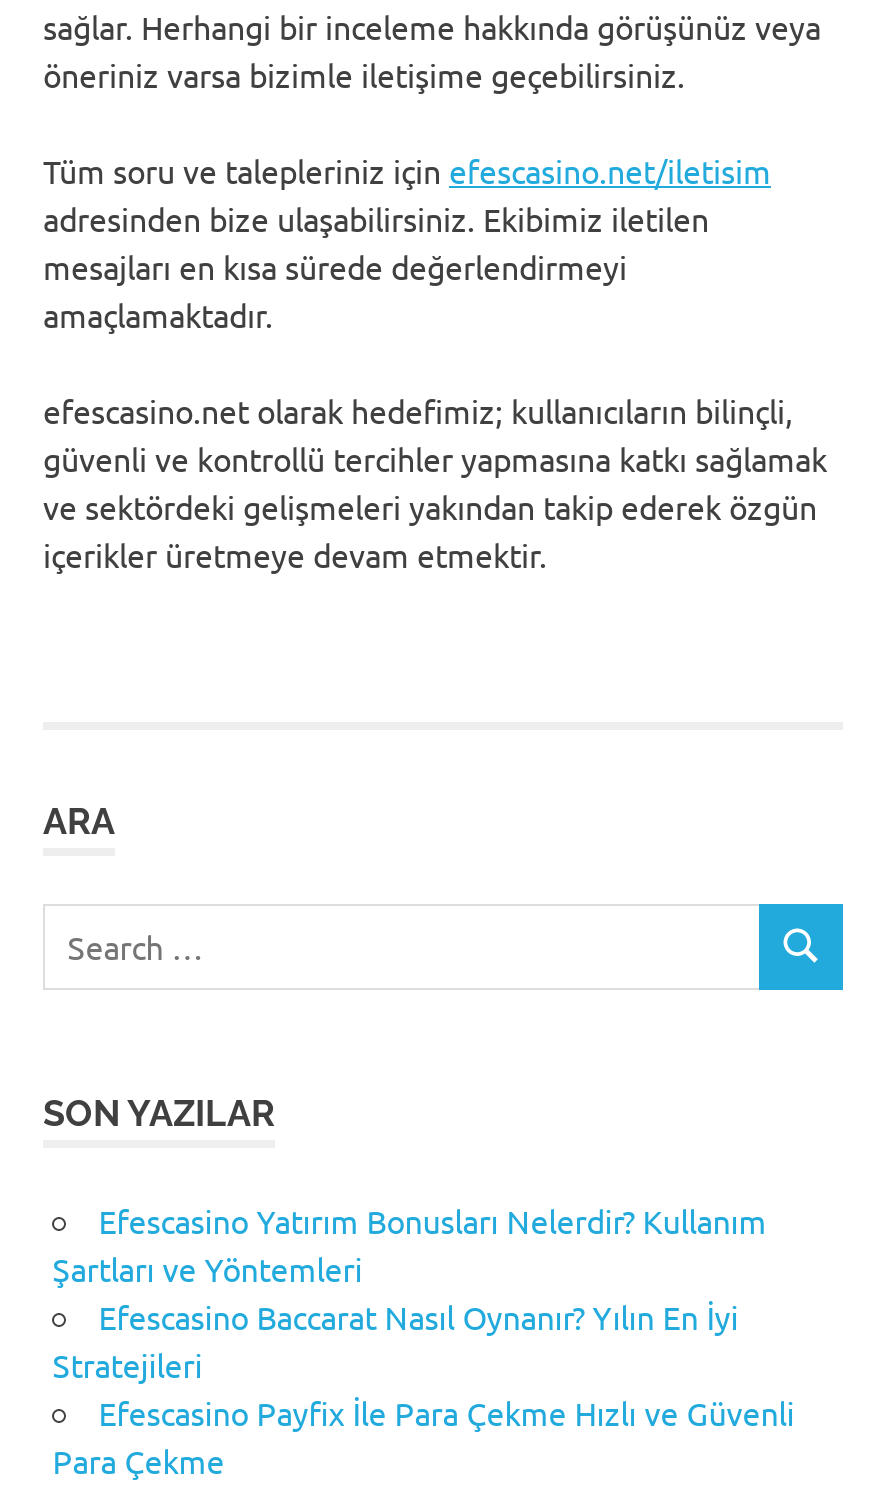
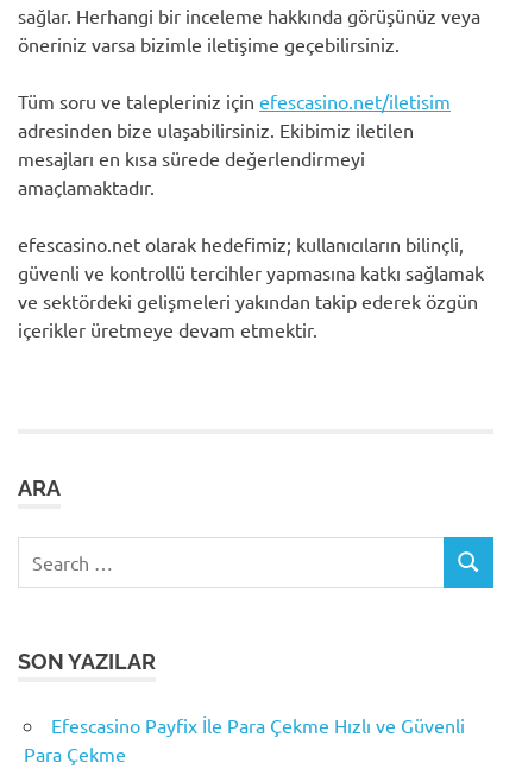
[53,1200,767,1384] Efescasino Yatırım Bonusları Nelerdir? Kullanım | Şartları ve Yöntemleri | Efescasino Baccarat Nasıl Oynanır? Yılın En İyi | Stratejileri -> none

